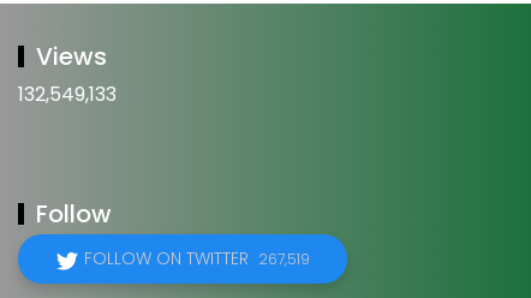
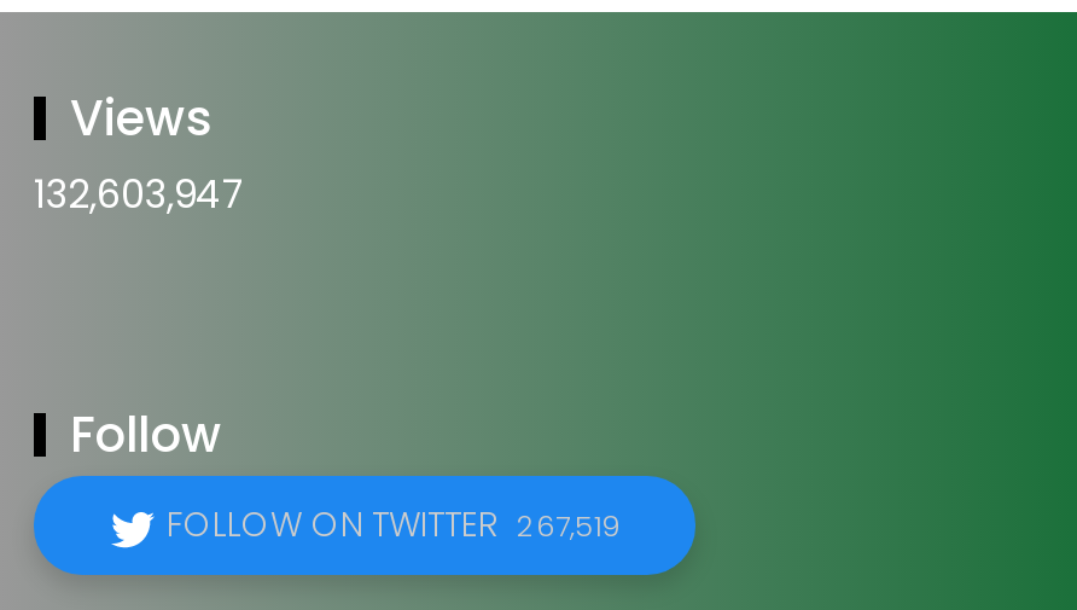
[18,81,117,109] 132,549,133 -> [34,167,246,223] 132,603,947

